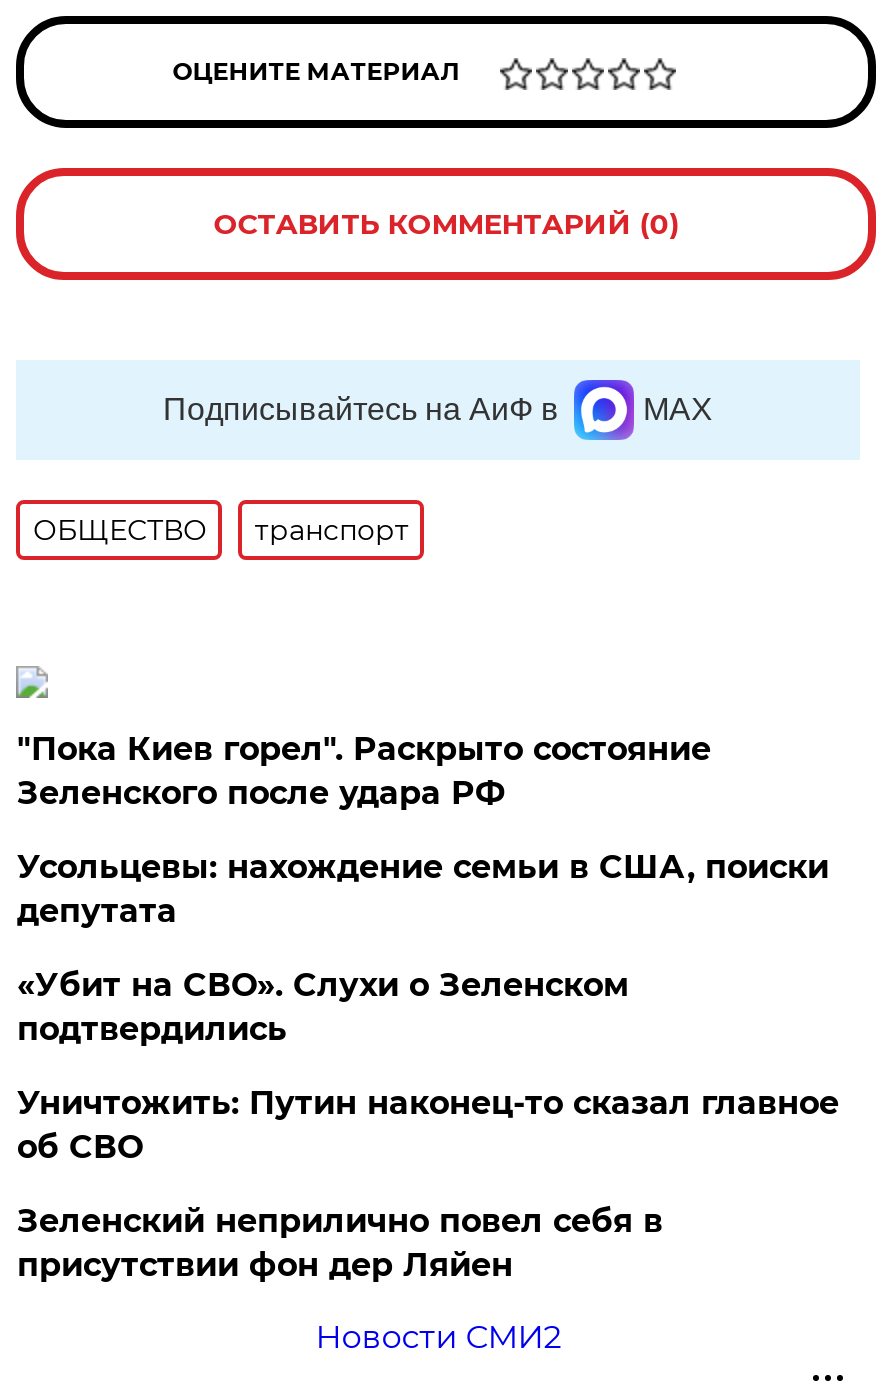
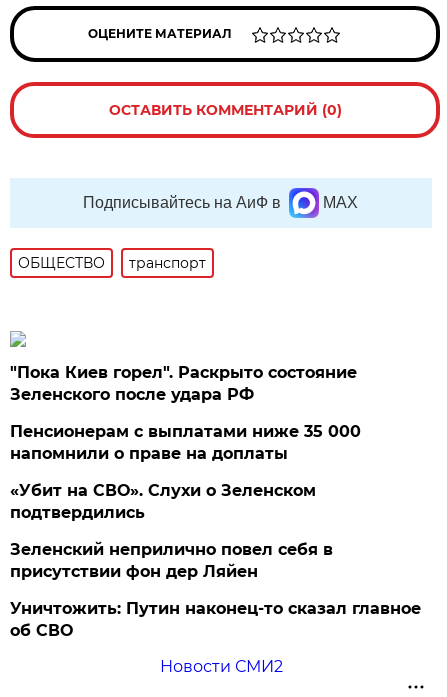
[17,848,829,930] Усольцевы: нахождение семьи в США, поиски | депутата -> [10,422,361,463] Пенсионерам с выплатами ниже 35 000 | напомнили о праве на доплаты
moved [17,1084,839,1166] -> [10,599,421,640]: Уничтожить: Путин наконец-то сказал главное | об СВО
moved [17,1202,663,1284] -> [10,540,333,581]: Зеленский неприлично повел cебя в | присутствии фон дер Ляйен

